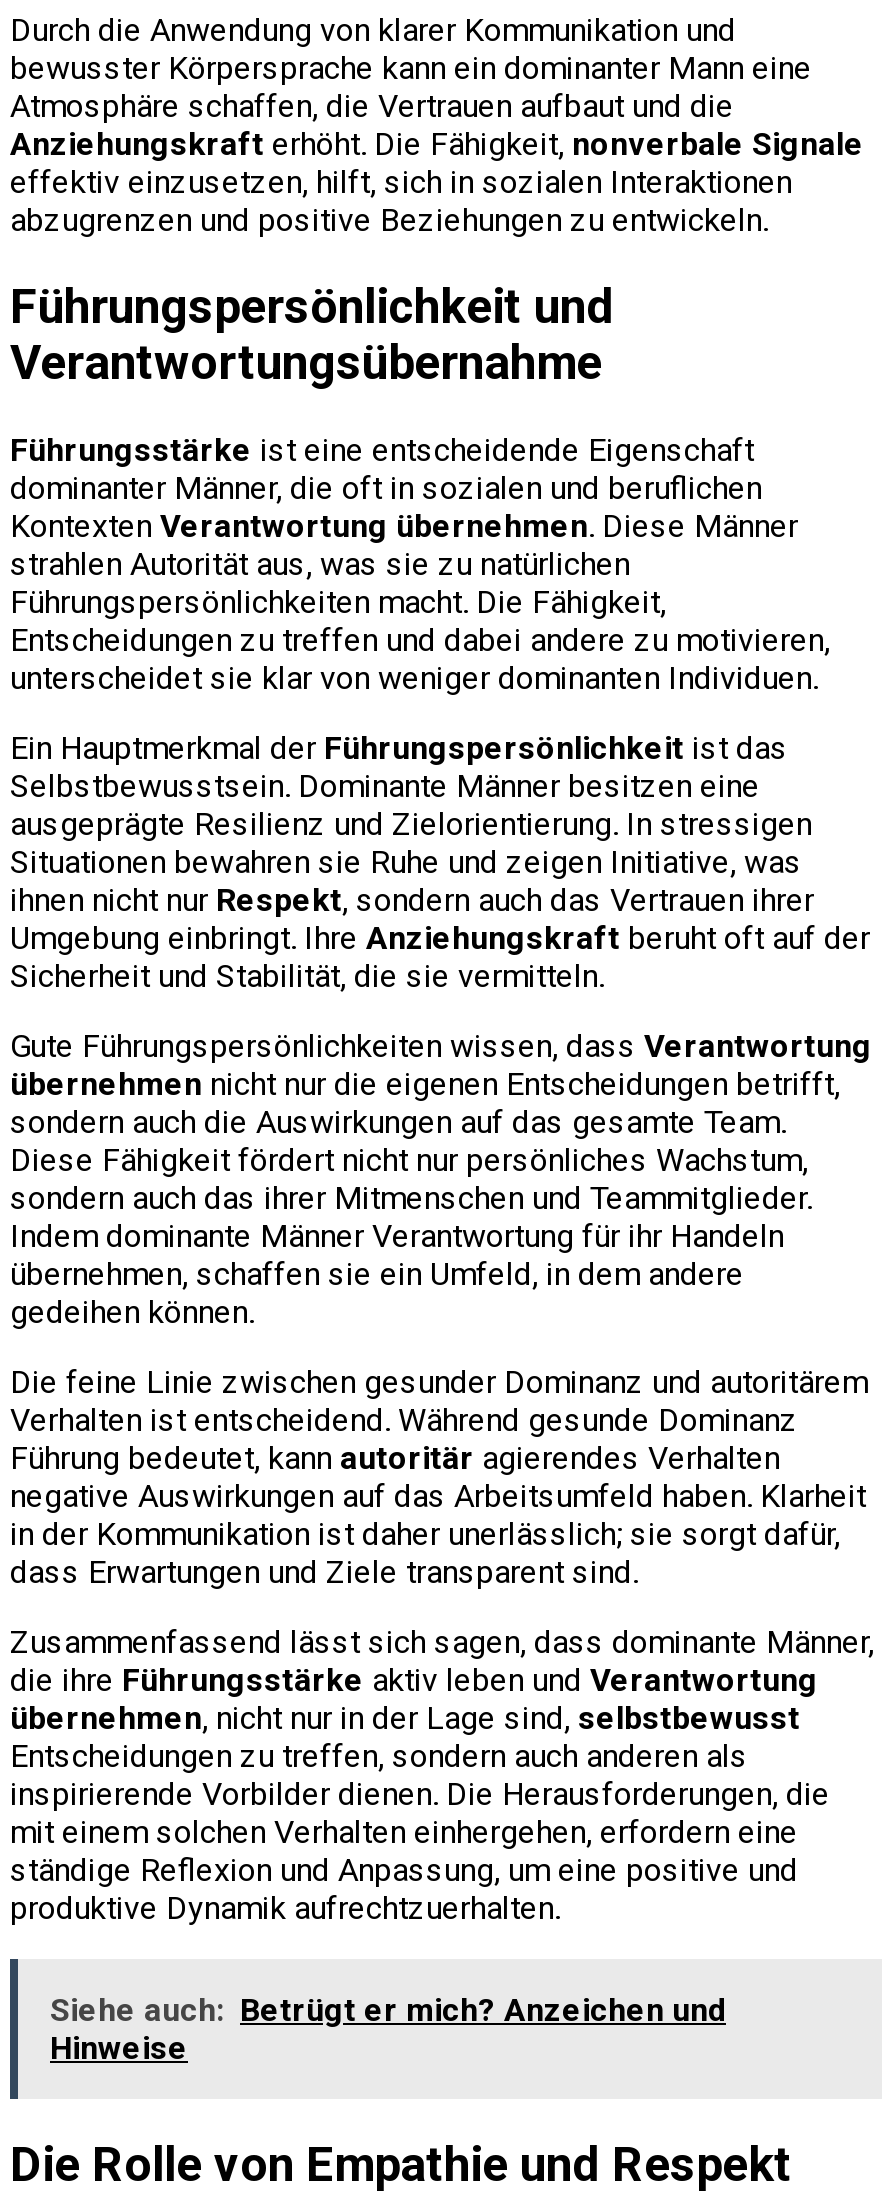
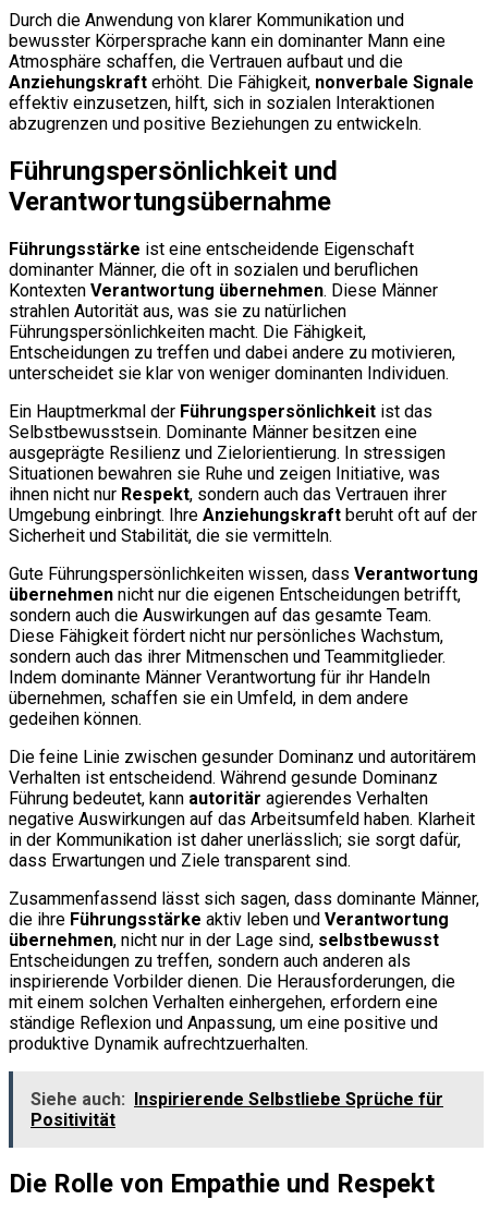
[50,1990,726,2066] Siehe auch: Betrügt er mich? Anzeichen und | Hinweise -> [30,1088,443,1130] Siehe auch: Inspirierende Selbstliebe Sprüche für | Positivität

